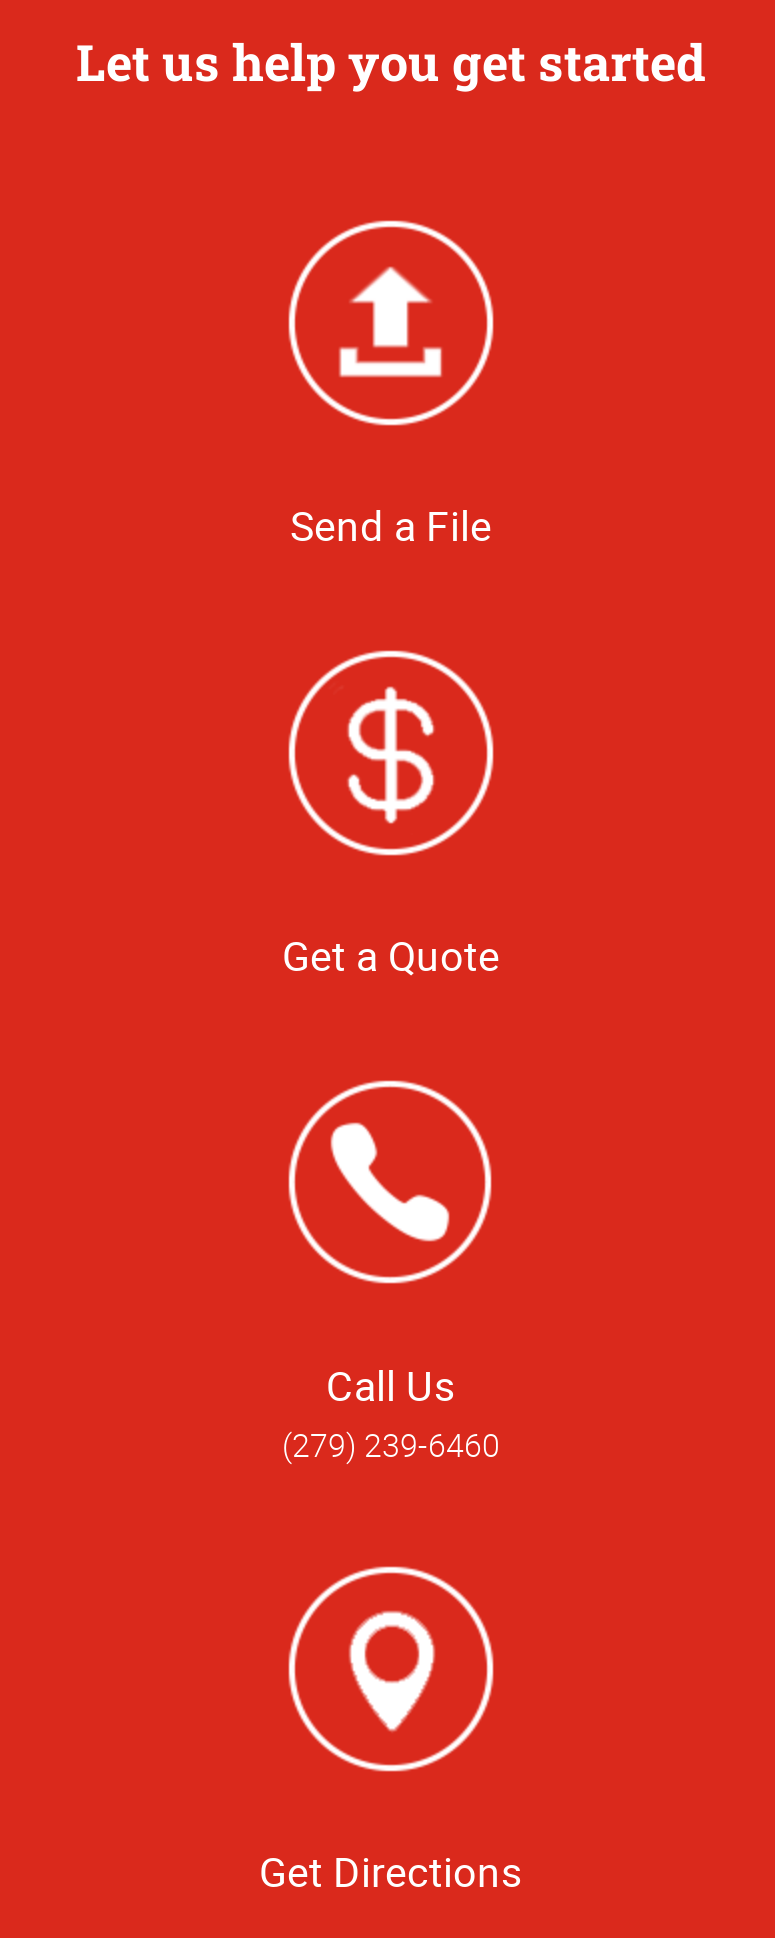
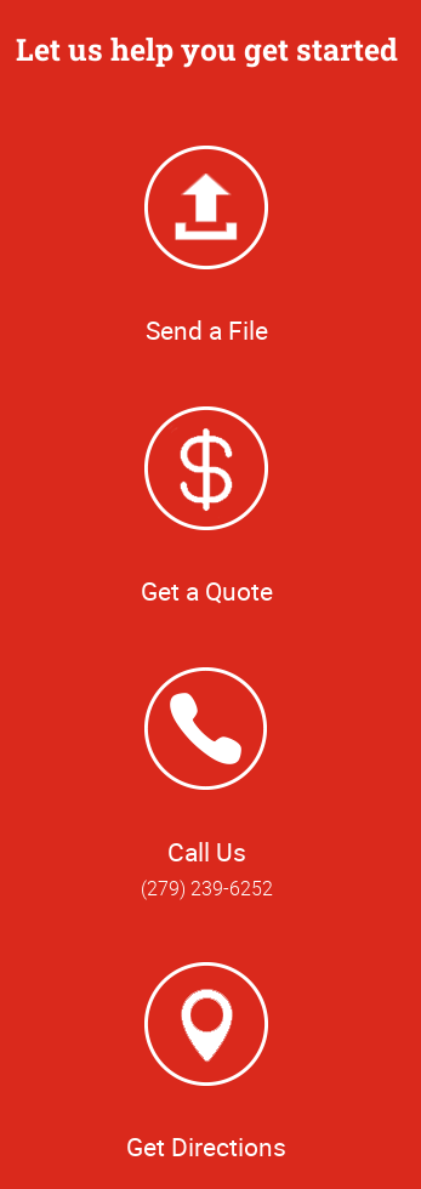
[282,1424,500,1468] (279) 239-6460 -> [140,875,272,902] (279) 239-6252

